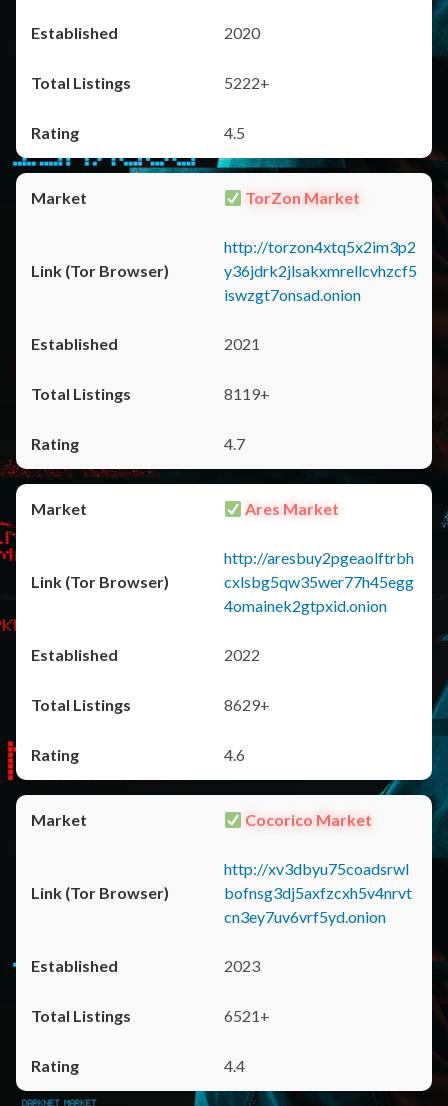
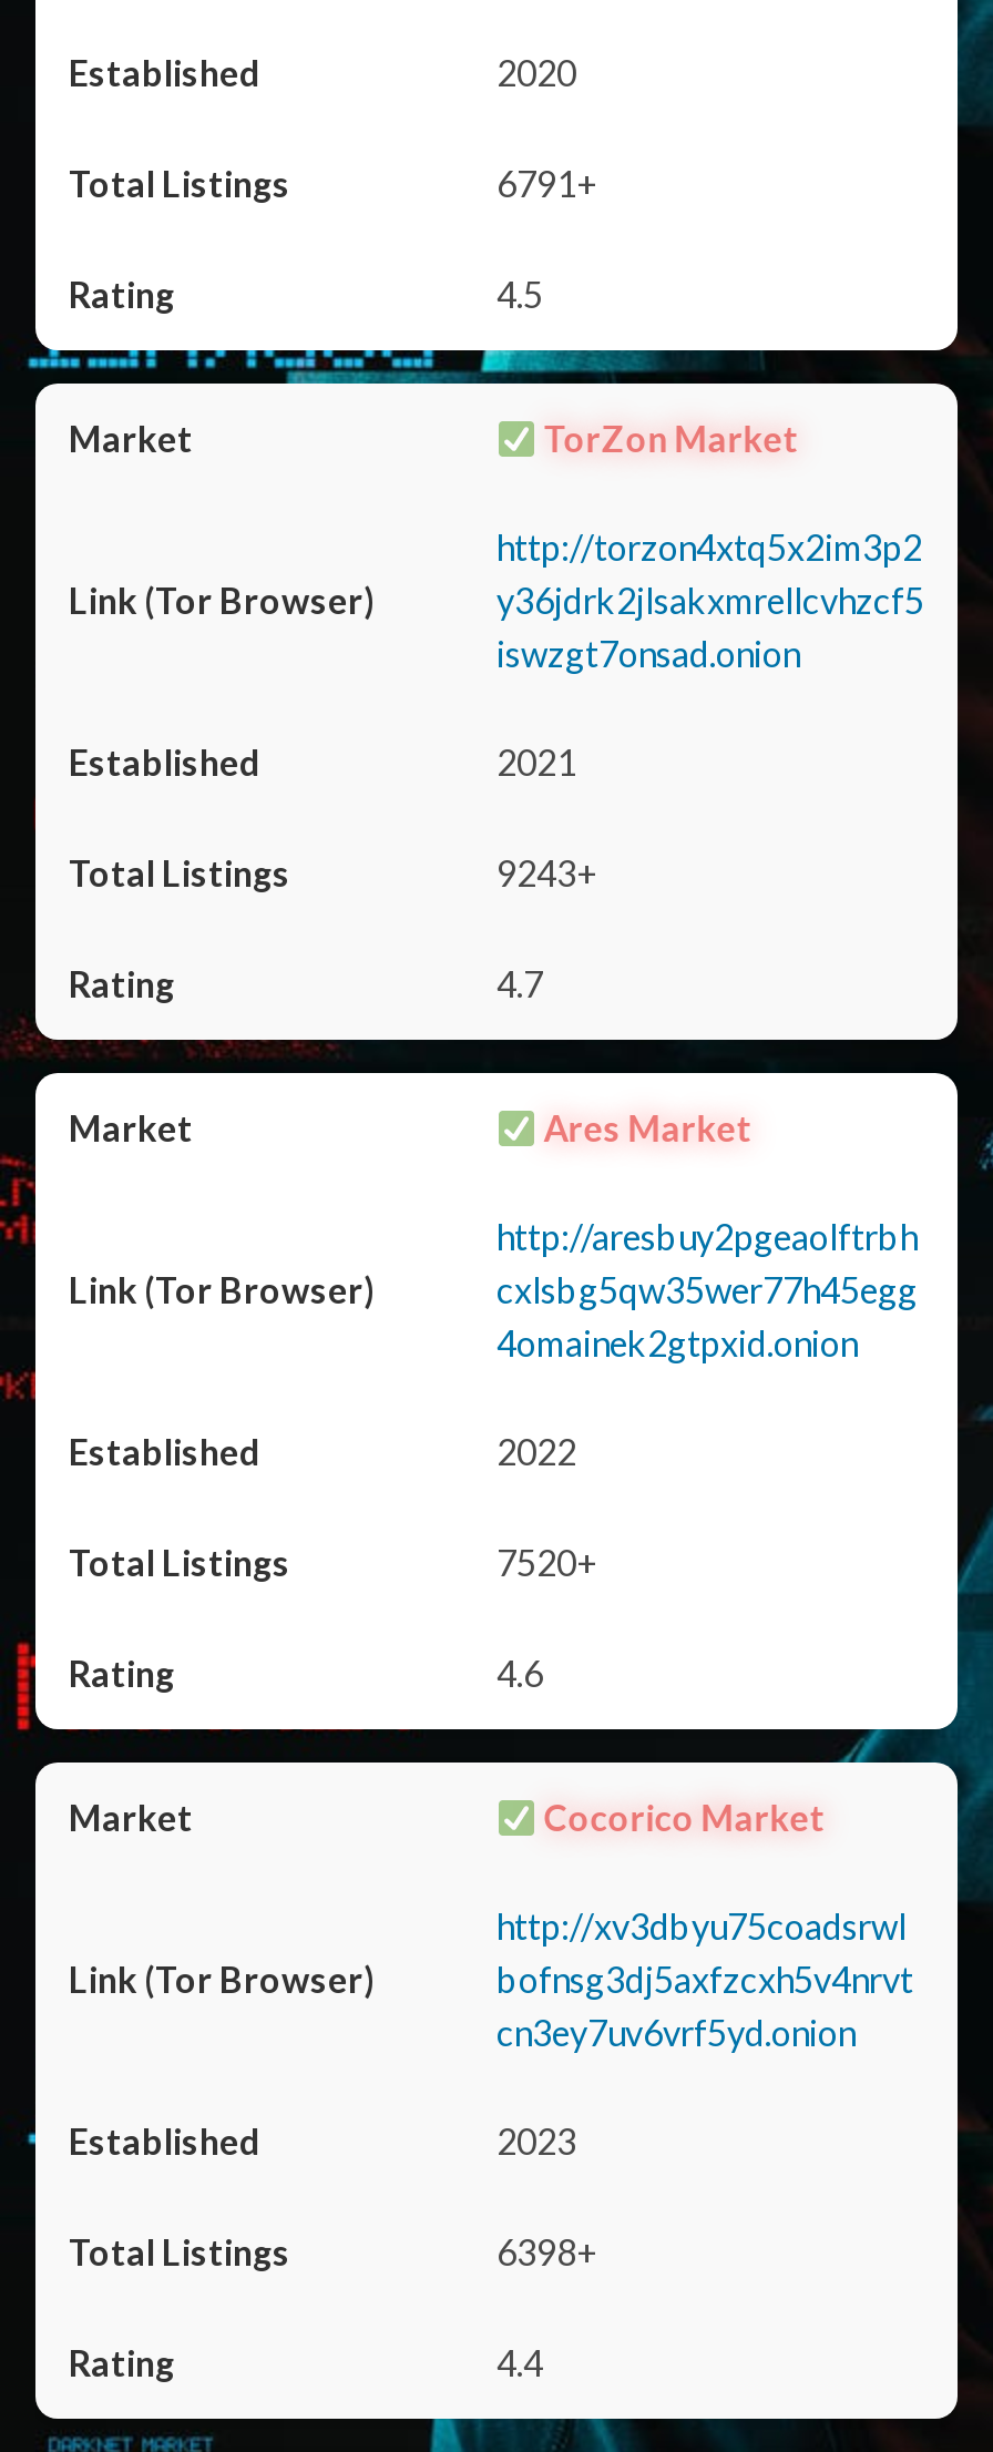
[224,73,270,92] 5222+ -> [496,162,598,204] 6791+
[224,384,270,403] 8119+ -> [496,851,598,893] 9243+
[224,695,270,714] 8629+ -> [496,1541,598,1583] 7520+
[224,1006,270,1025] 6521+ -> [496,2230,598,2272] 6398+

